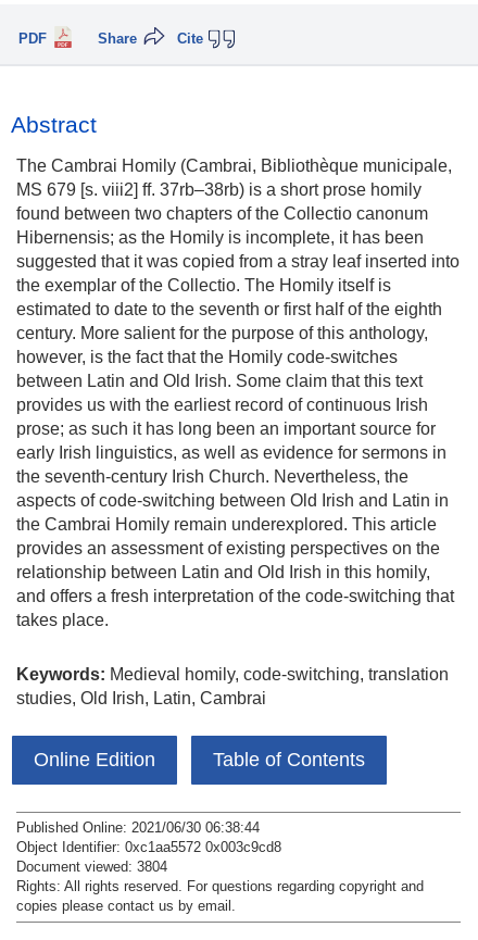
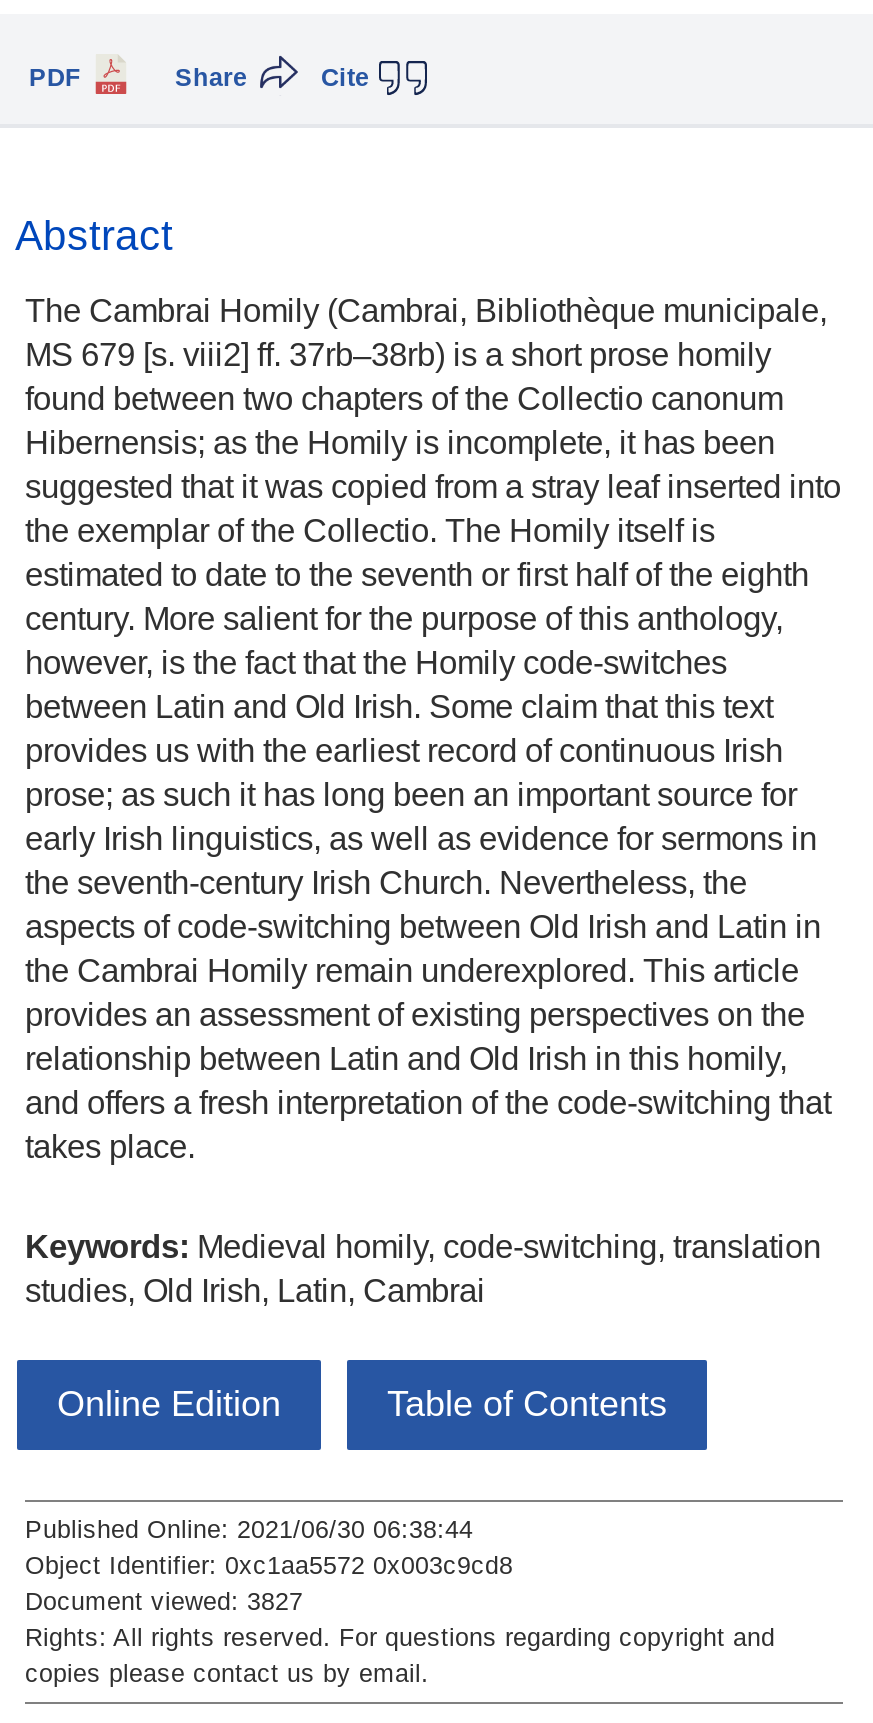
[16,860,167,875] Document viewed: 3804 -> [25,1588,303,1616] Document viewed: 3827

